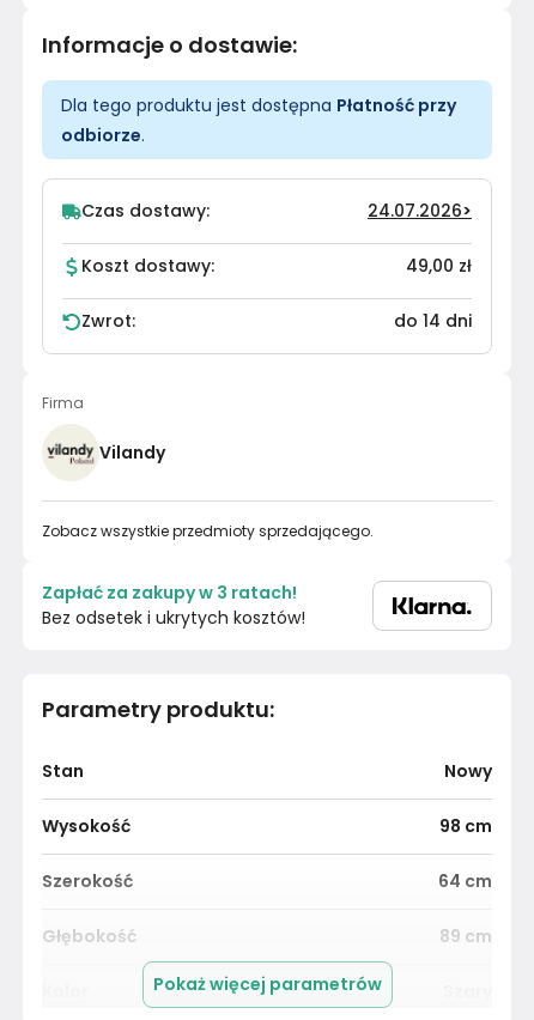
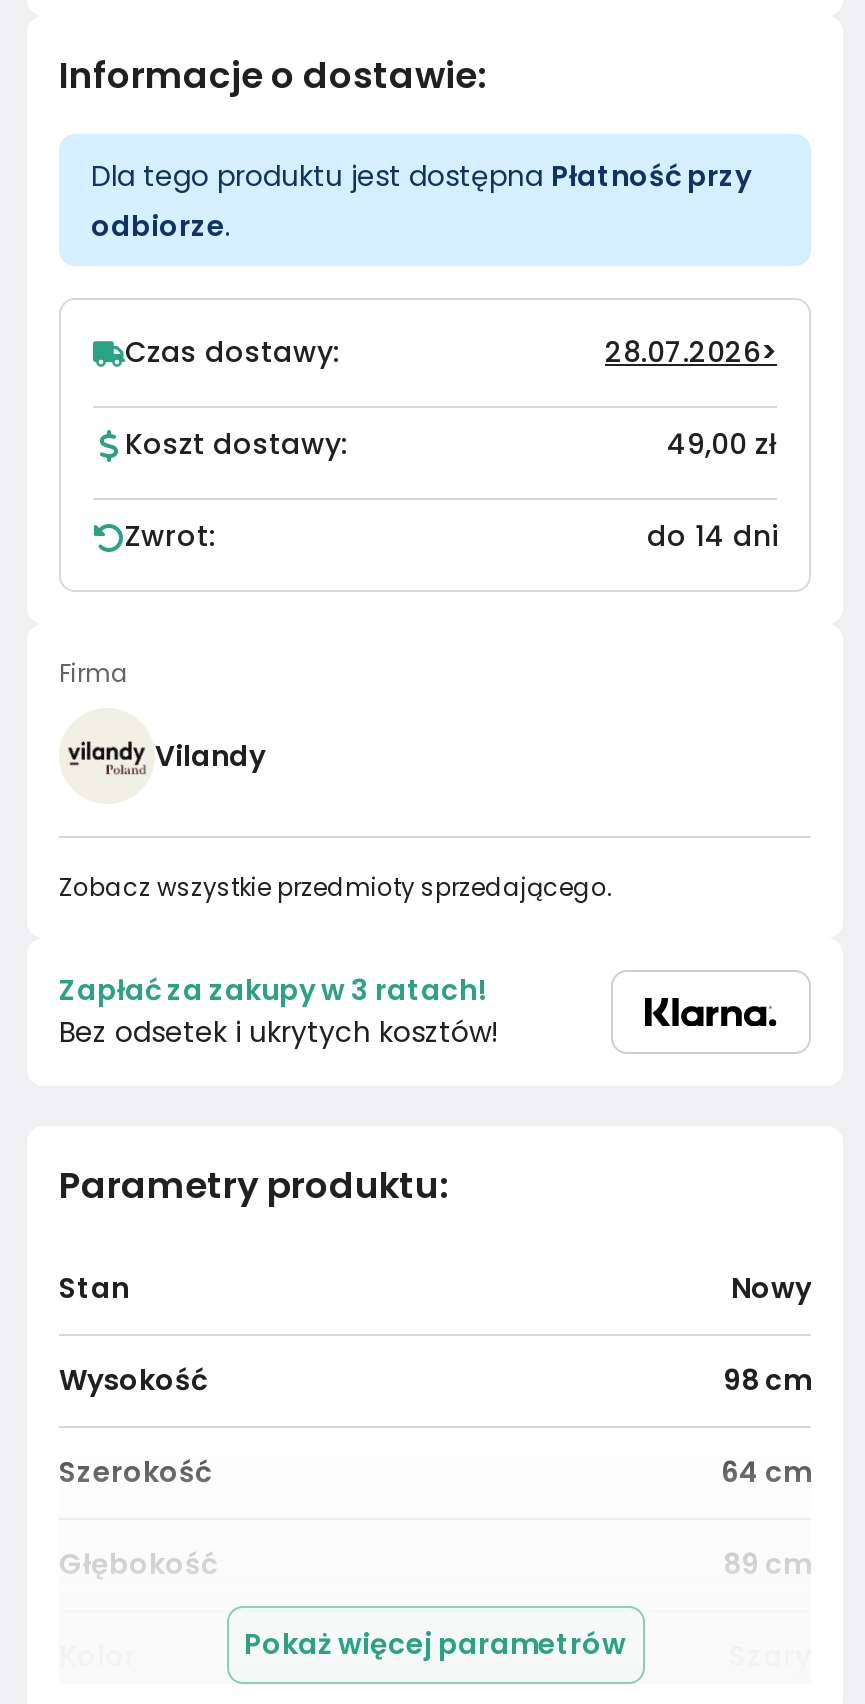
[368,199,472,223] 24.07.2026> -> [605,332,777,372] 28.07.2026>

